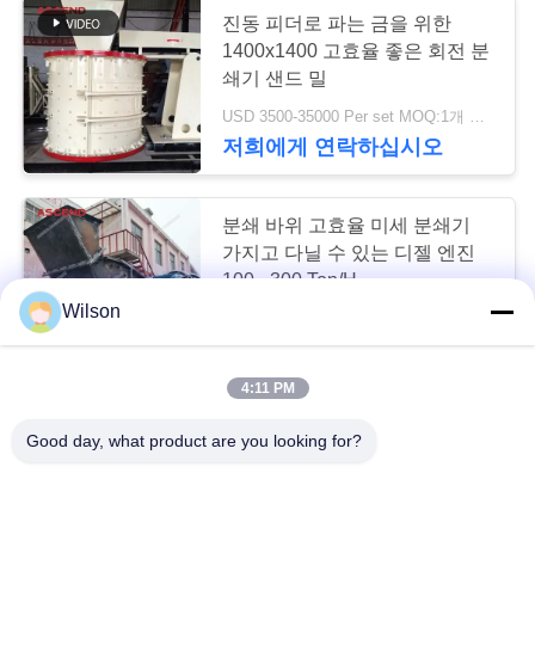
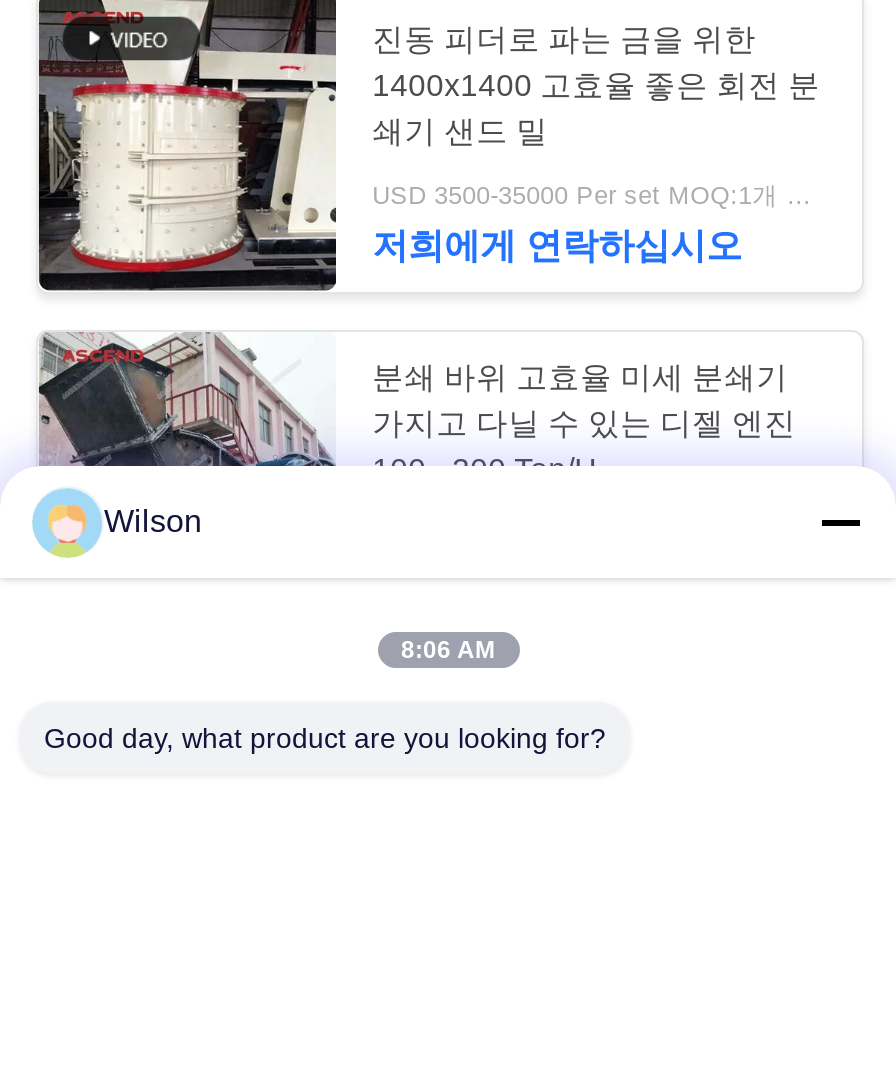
[241,380,294,397] 4:11 PM -> [401,636,495,664] 8:06 AM

